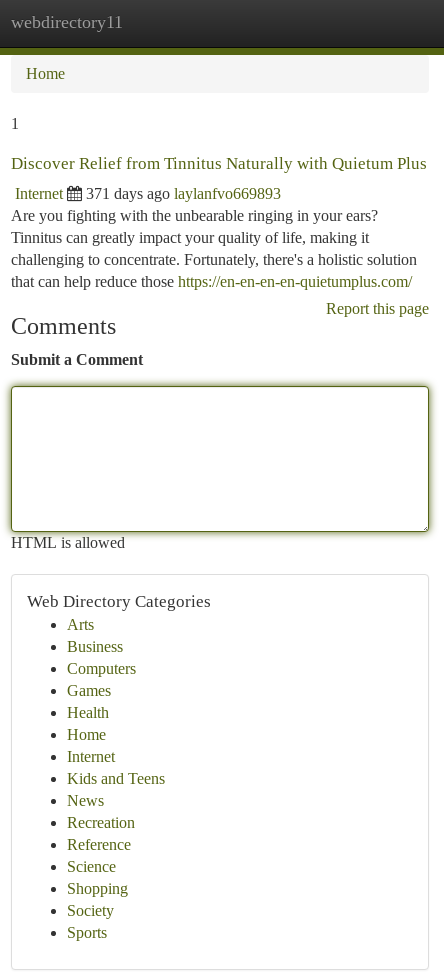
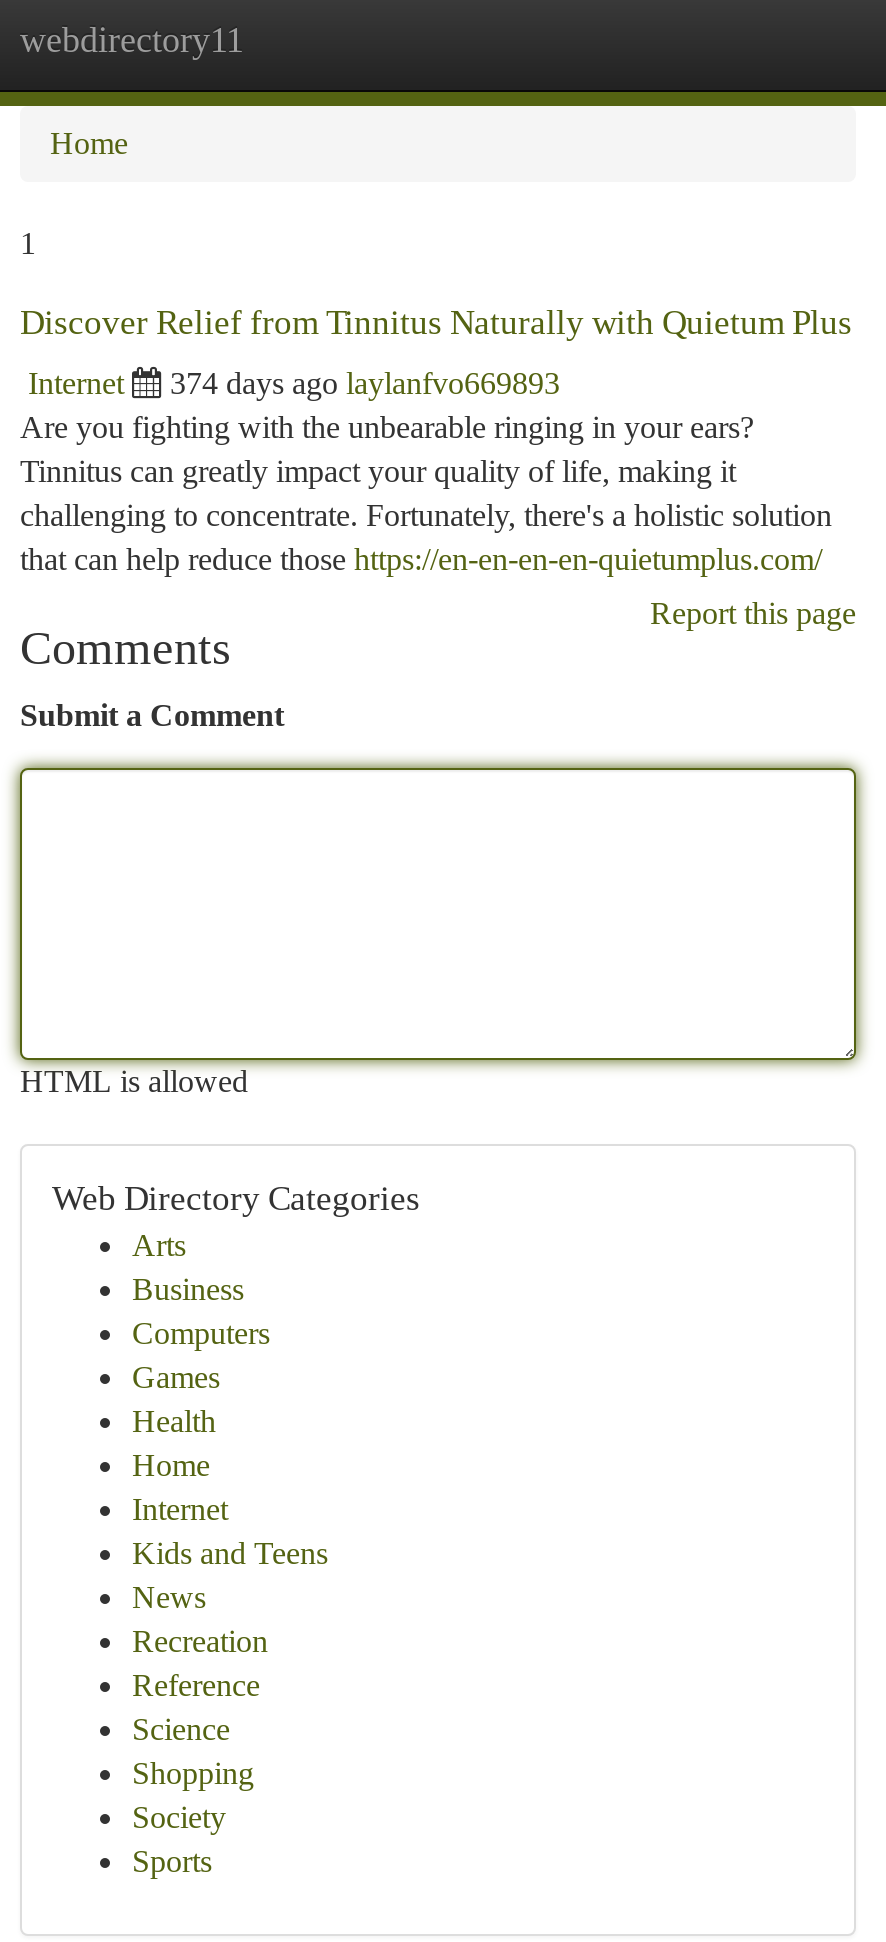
[86,185,281,202] 371 days ago laylanfvo669893 -> [170,366,560,400] 374 days ago laylanfvo669893

